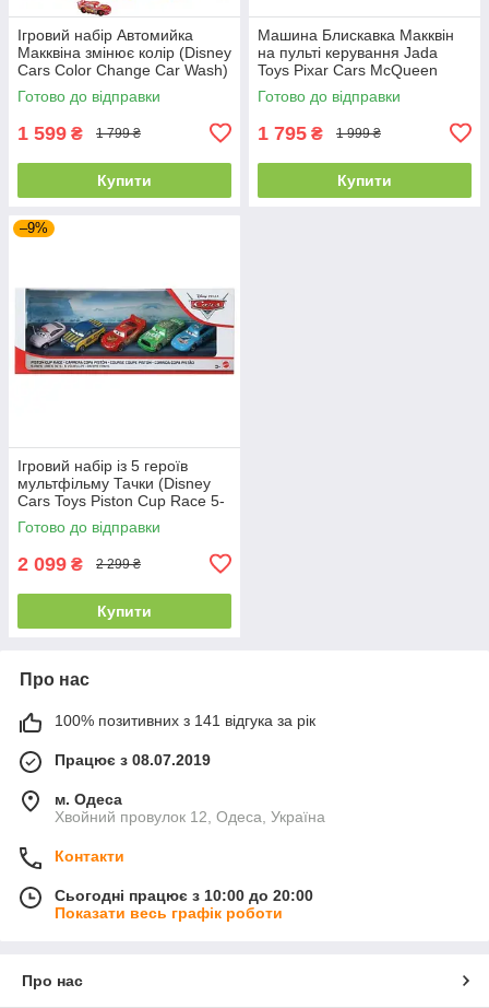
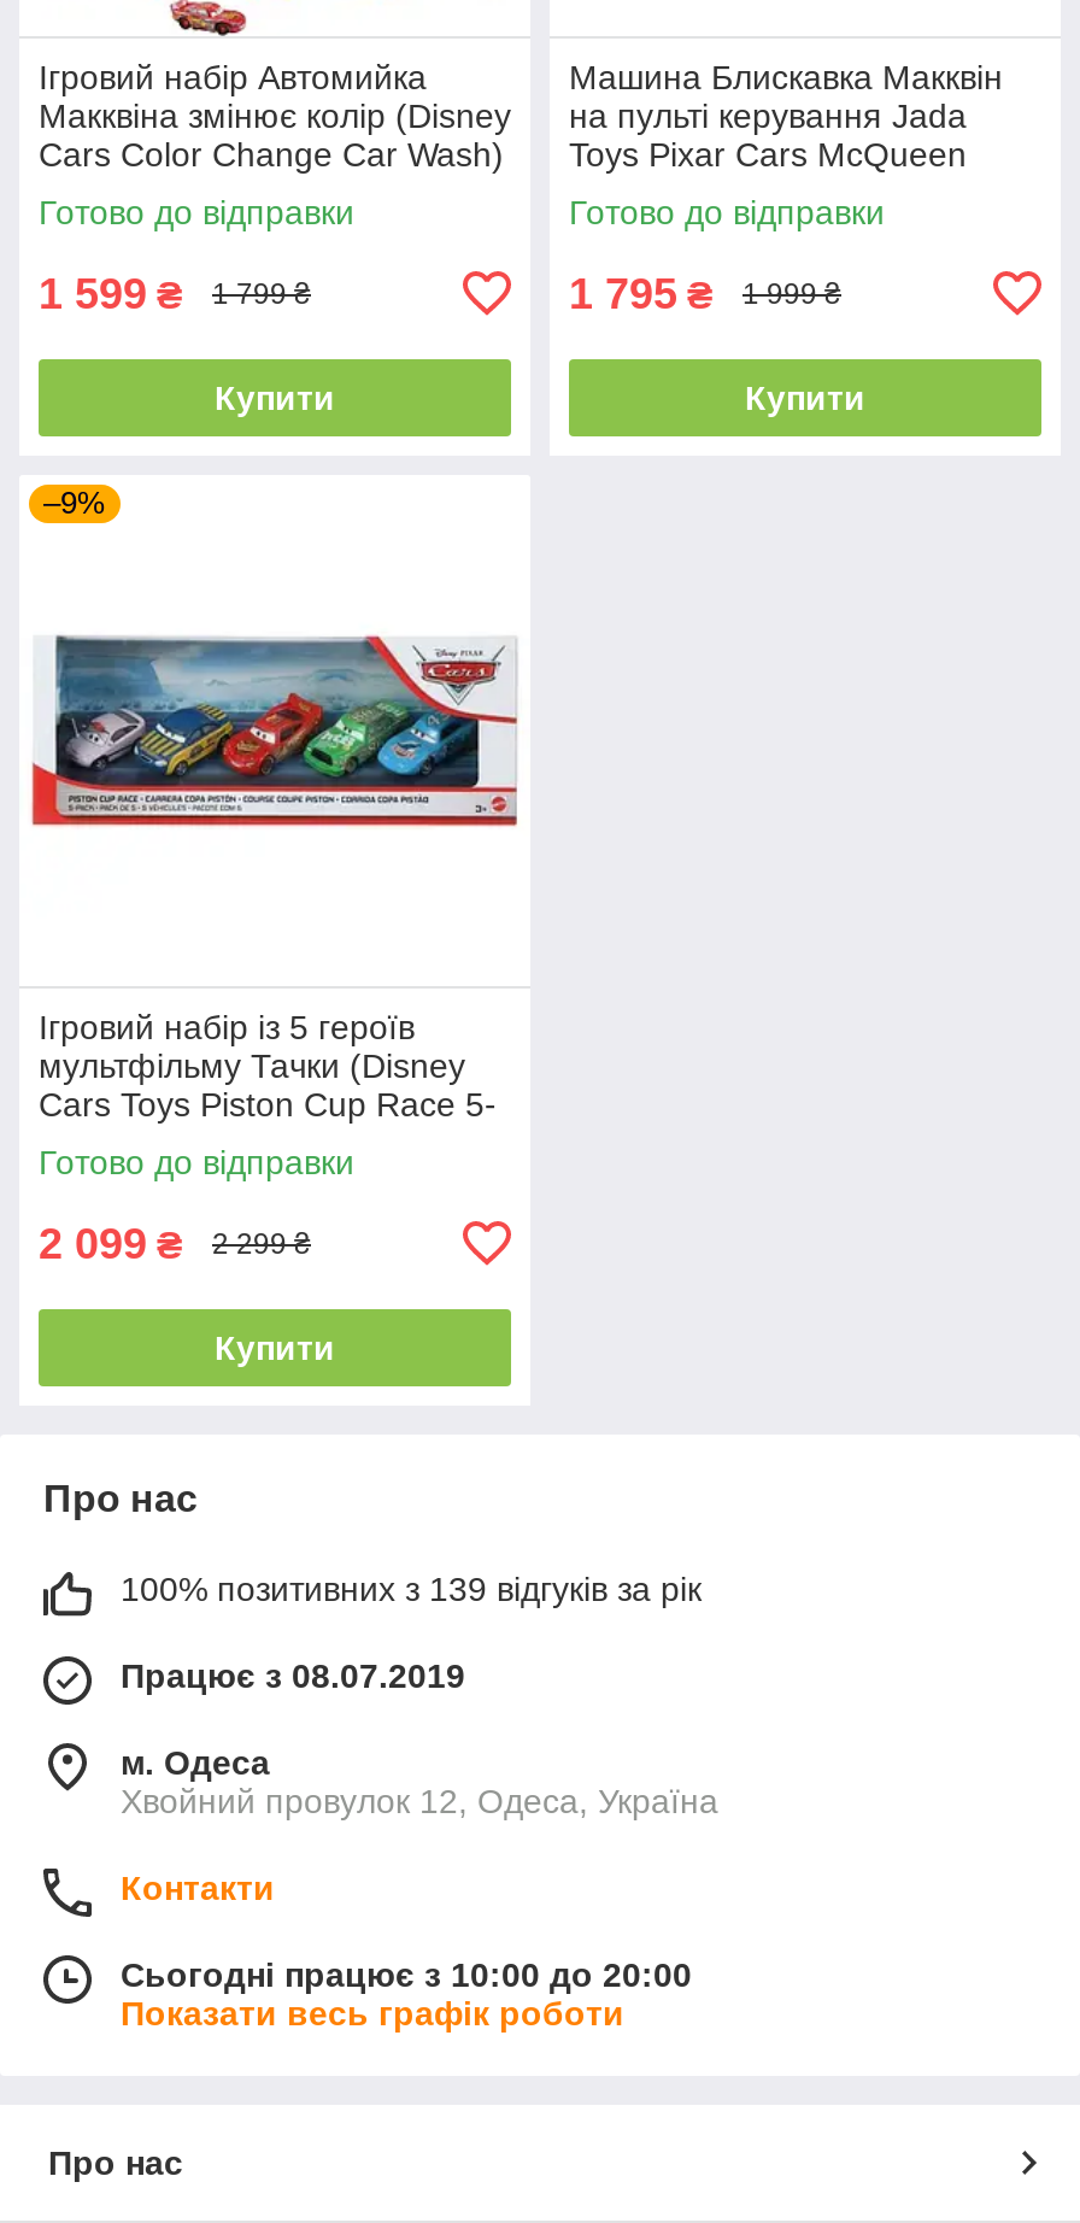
[55,712,315,729] 100% позитивних з 141 відгука за рік -> [121,1569,702,1608] 100% позитивних з 139 відгуків за рік

